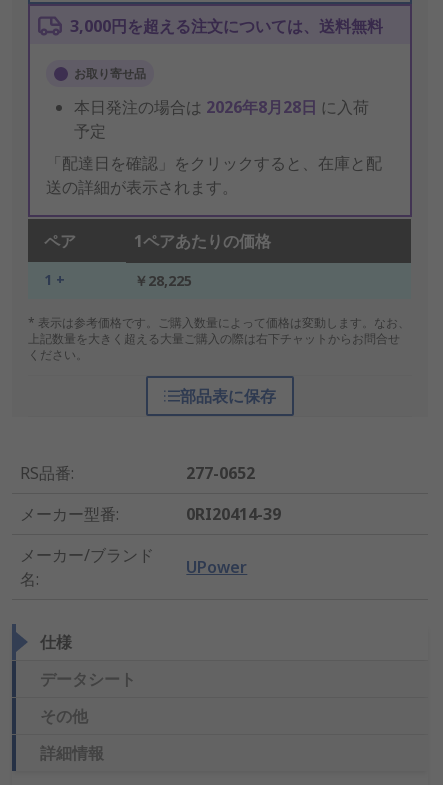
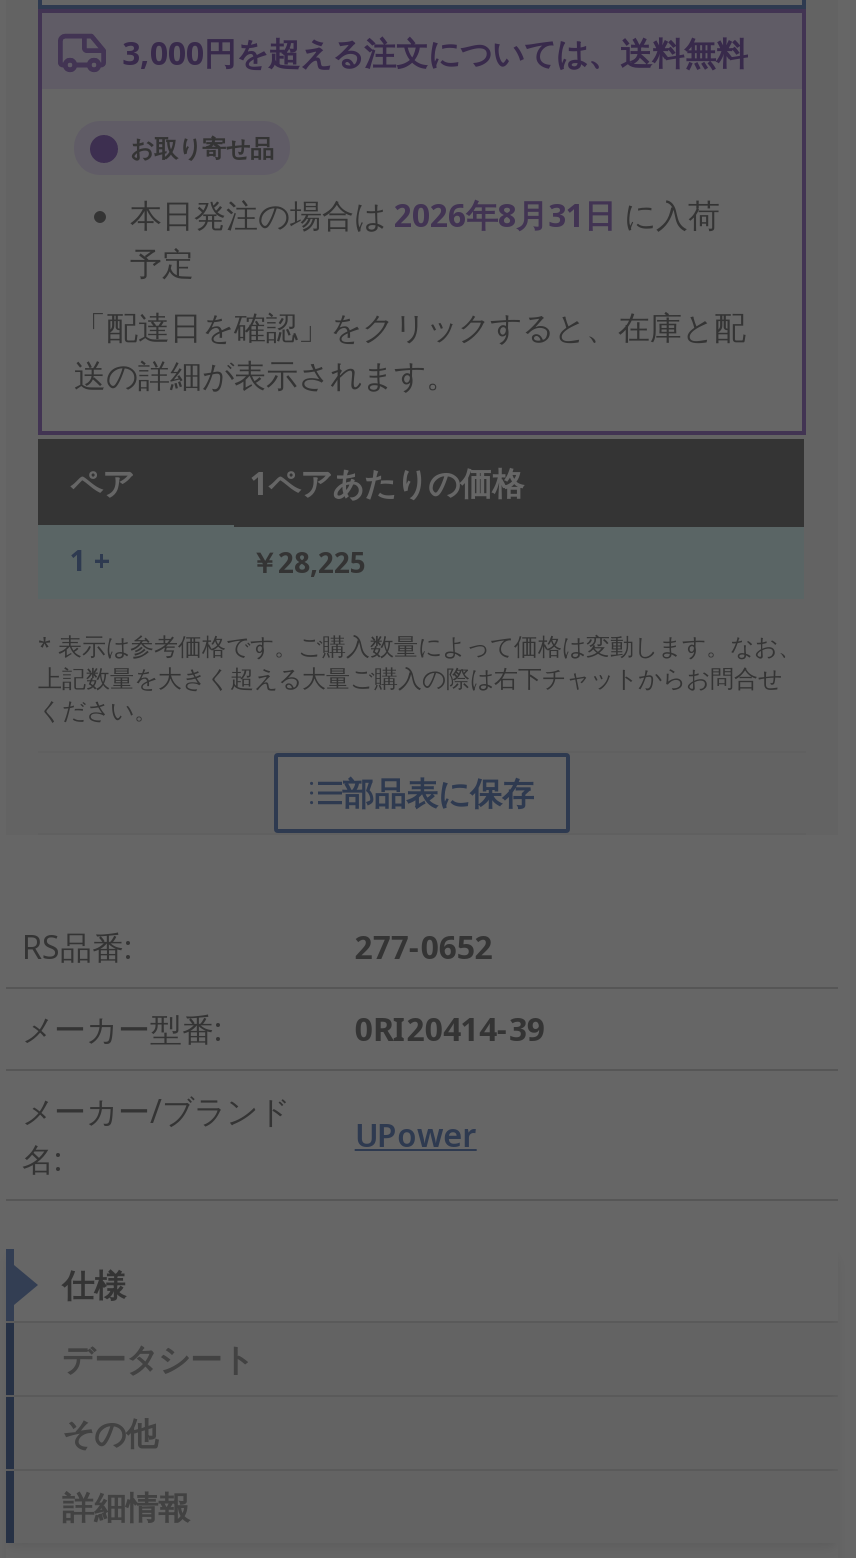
[74,96,369,118] 本日発注の場合は2026年8月28日に入荷 -> [130,194,720,238] 本日発注の場合は2026年8月31日に入荷

